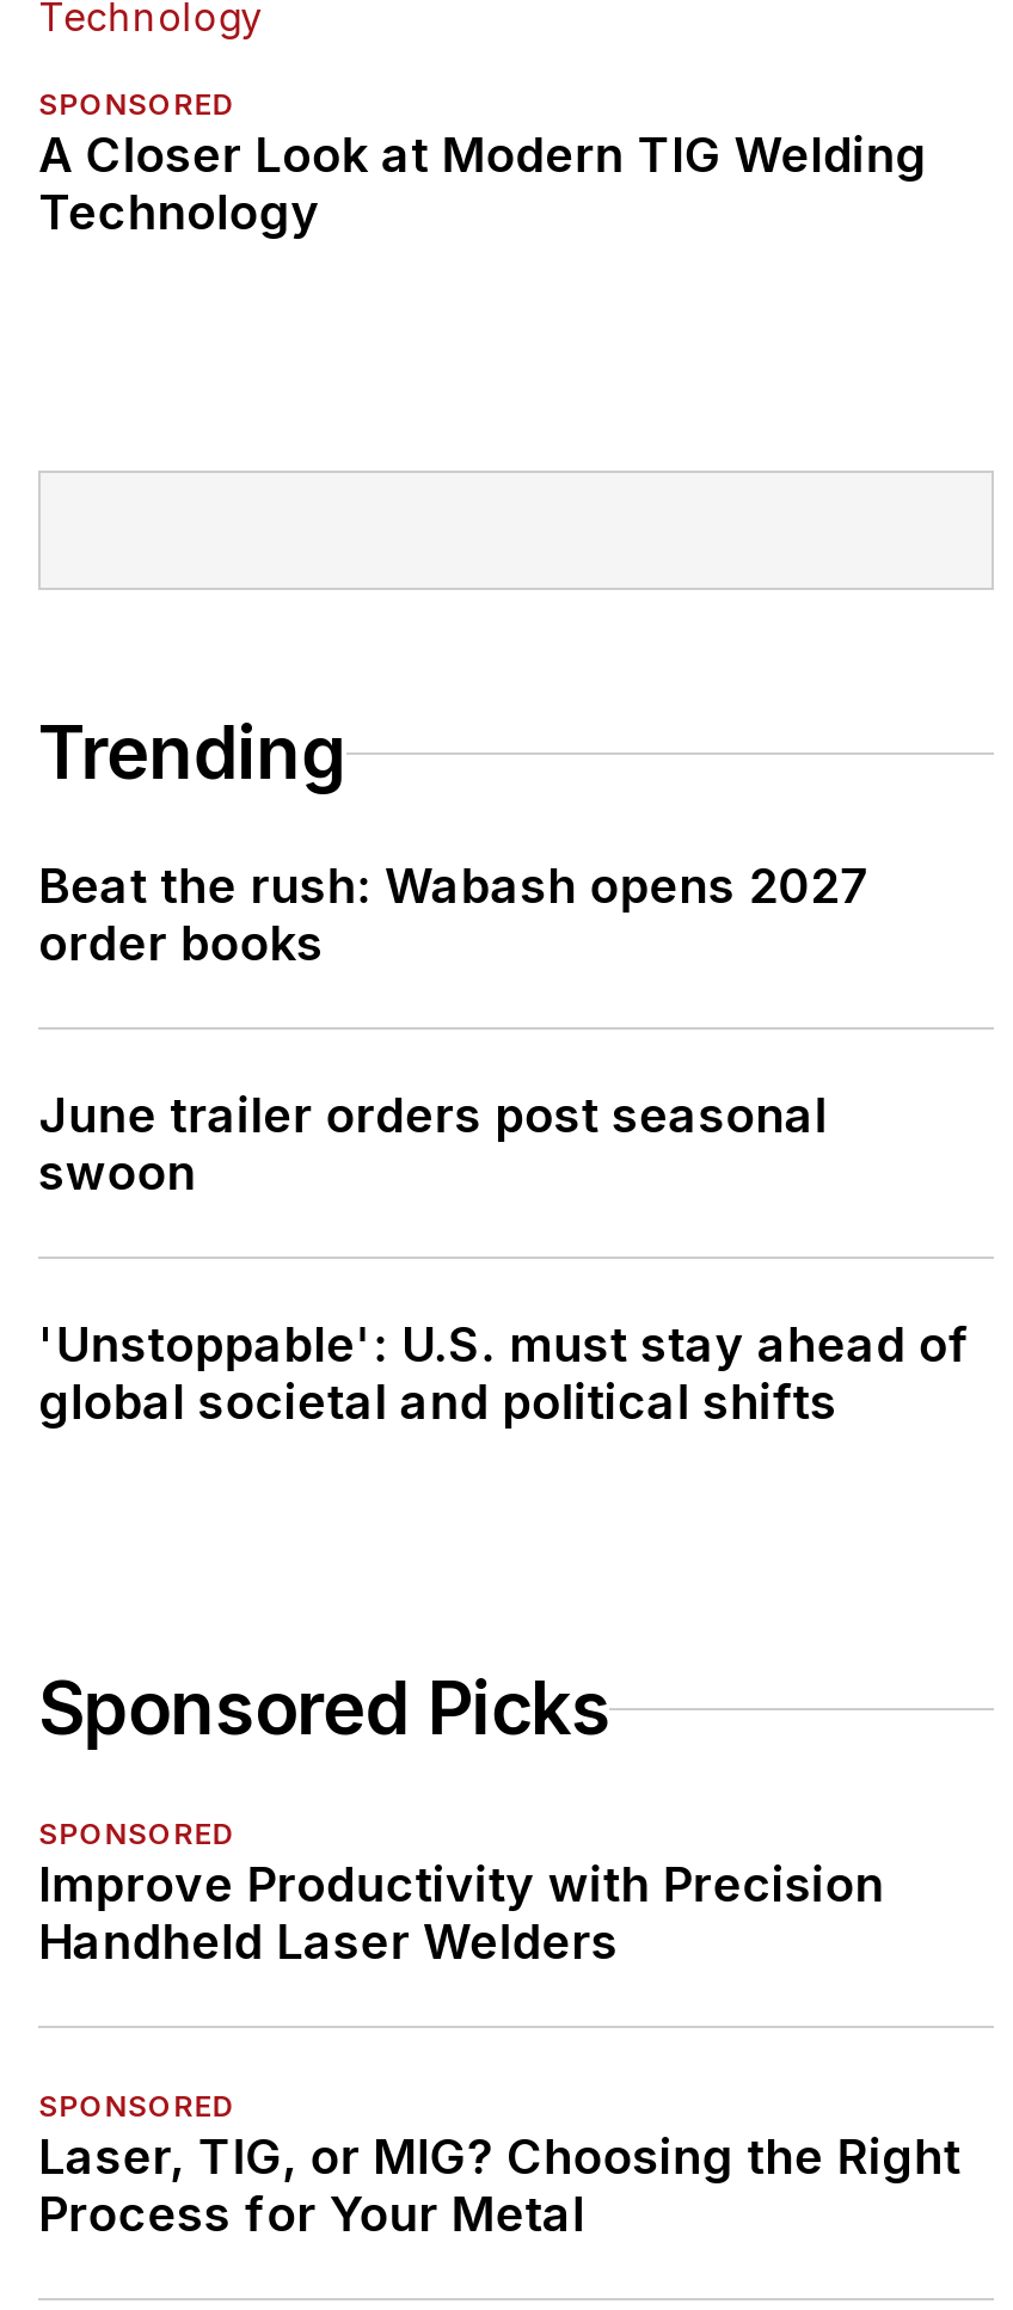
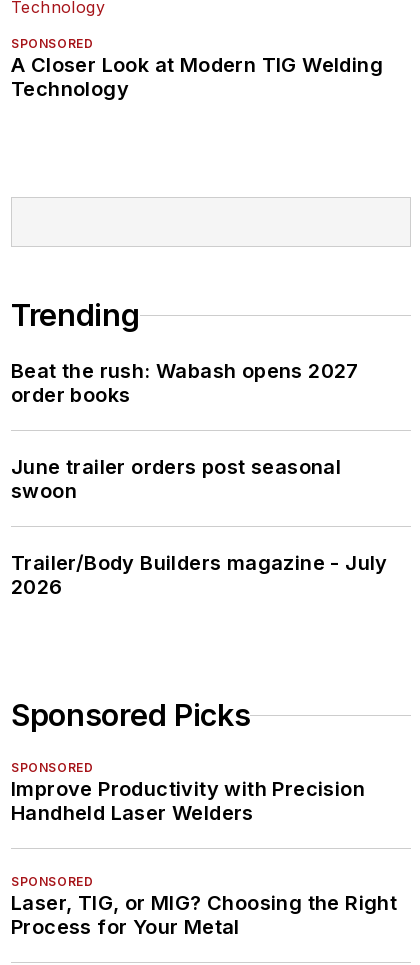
[38,1316,970,1431] 'Unstoppable': U.S. must stay ahead of | global societal and political shifts -> [11,551,388,599] Trailer/Body Builders magazine - July | 2026

